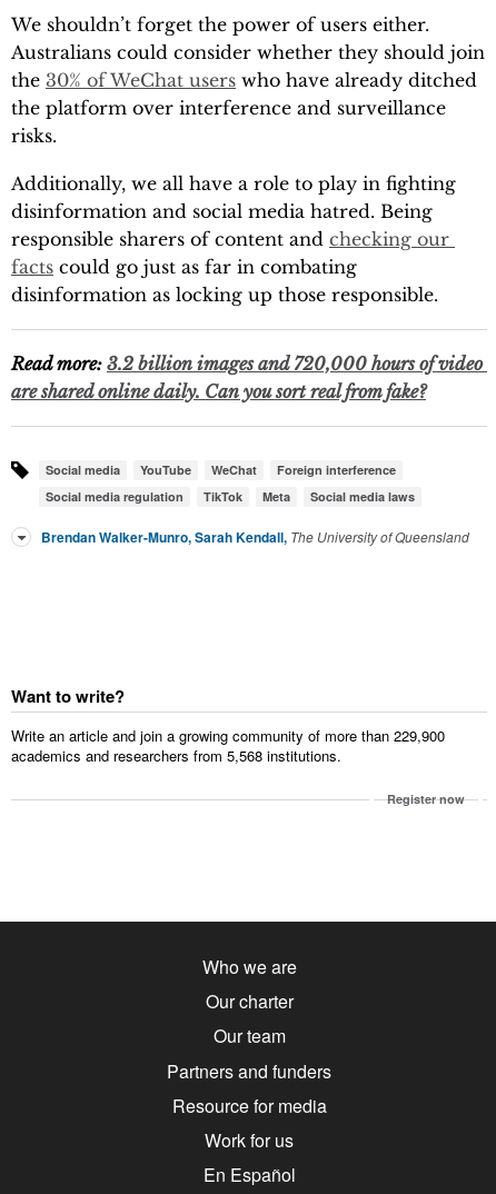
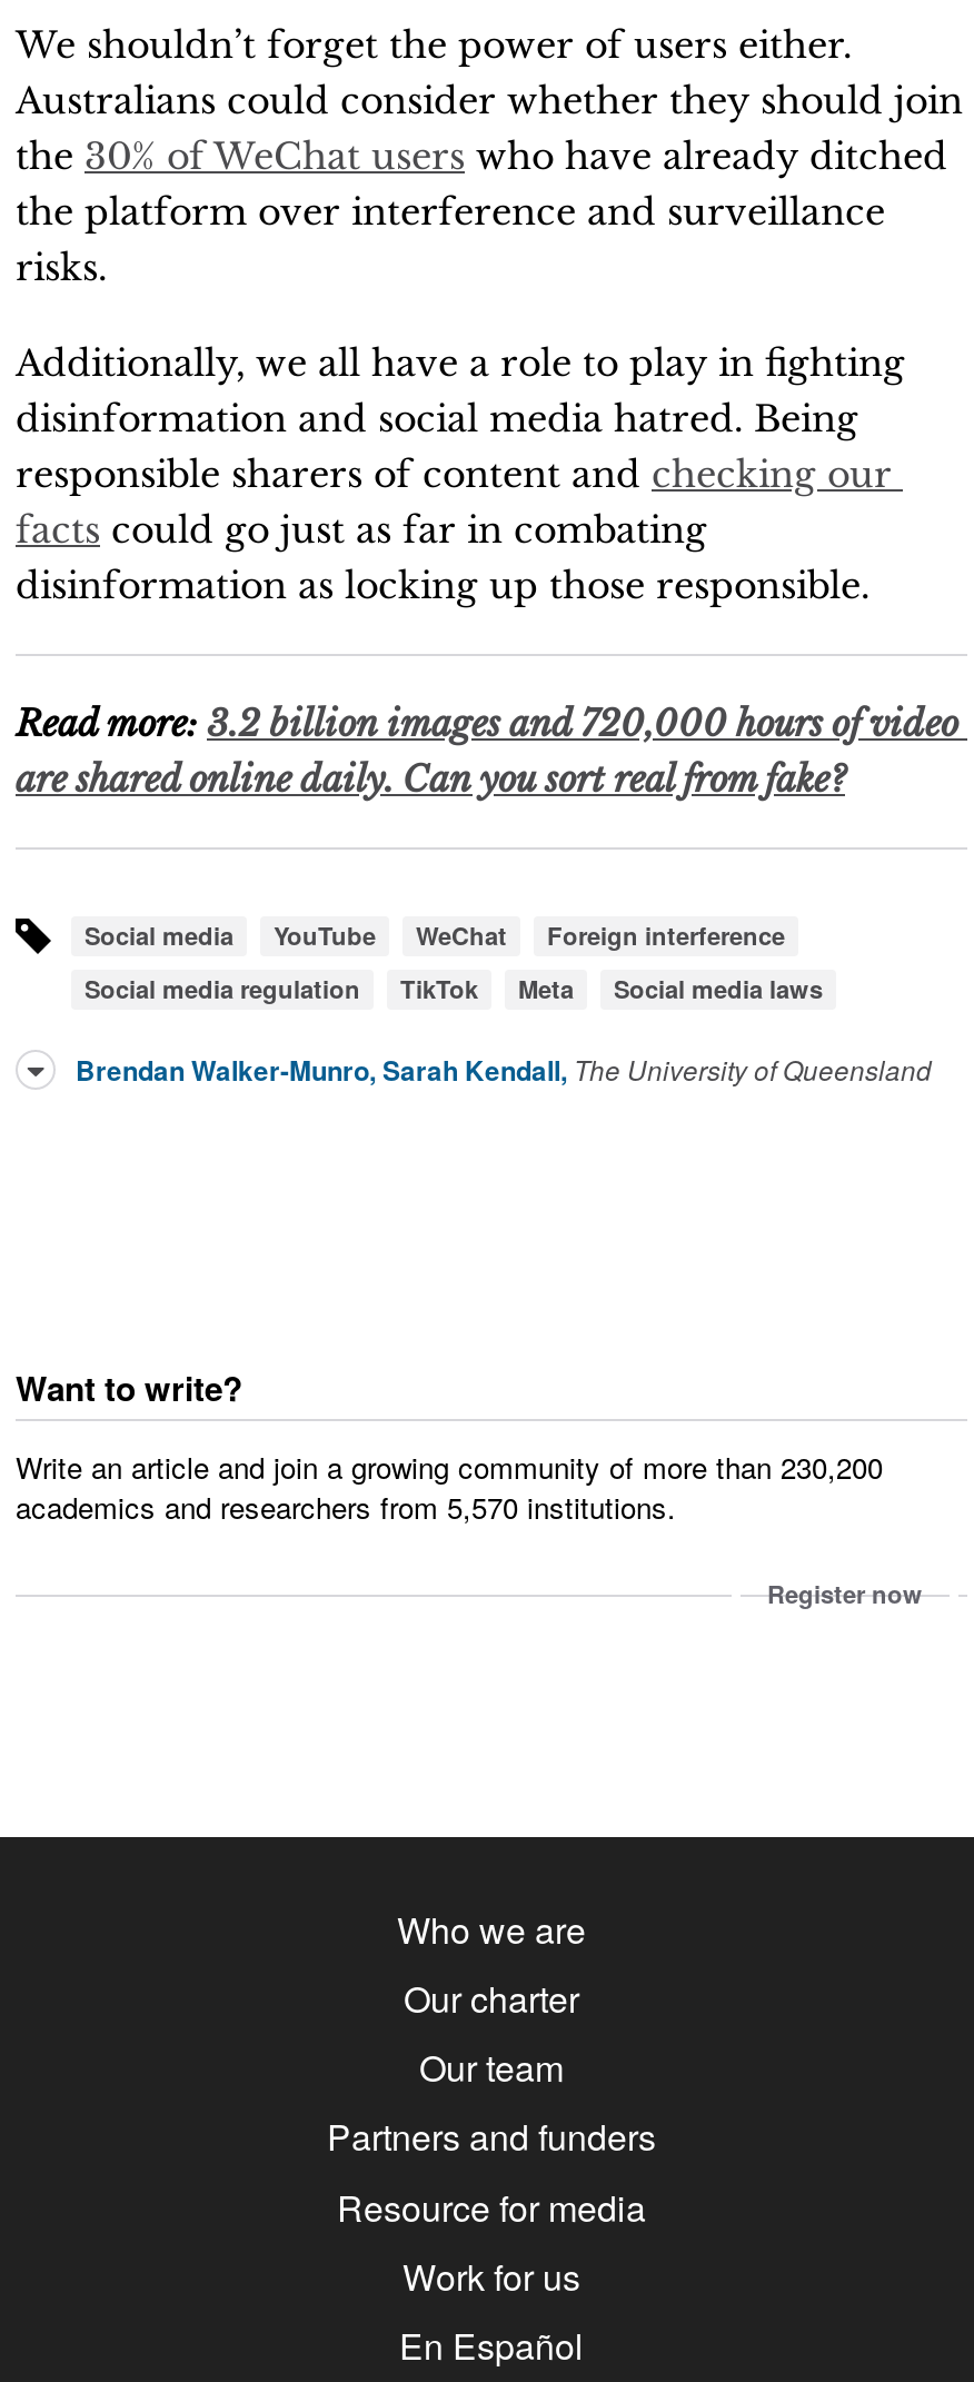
[11,725,445,746] Write an article and join a growing community of more than 229,900 -> [16,1446,883,1488] Write an article and join a growing community of more than 230,200
[11,745,341,766] academics and researchers from 5,568 institutions. -> [16,1486,676,1528] academics and researchers from 5,570 institutions.

